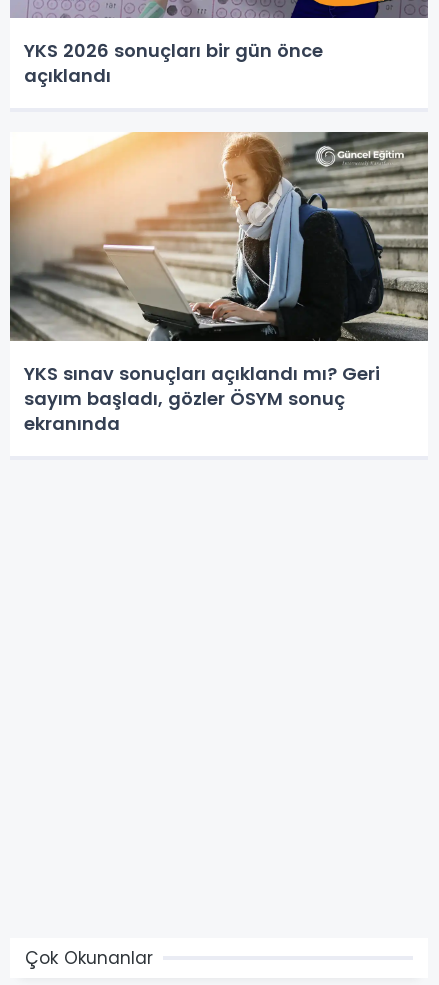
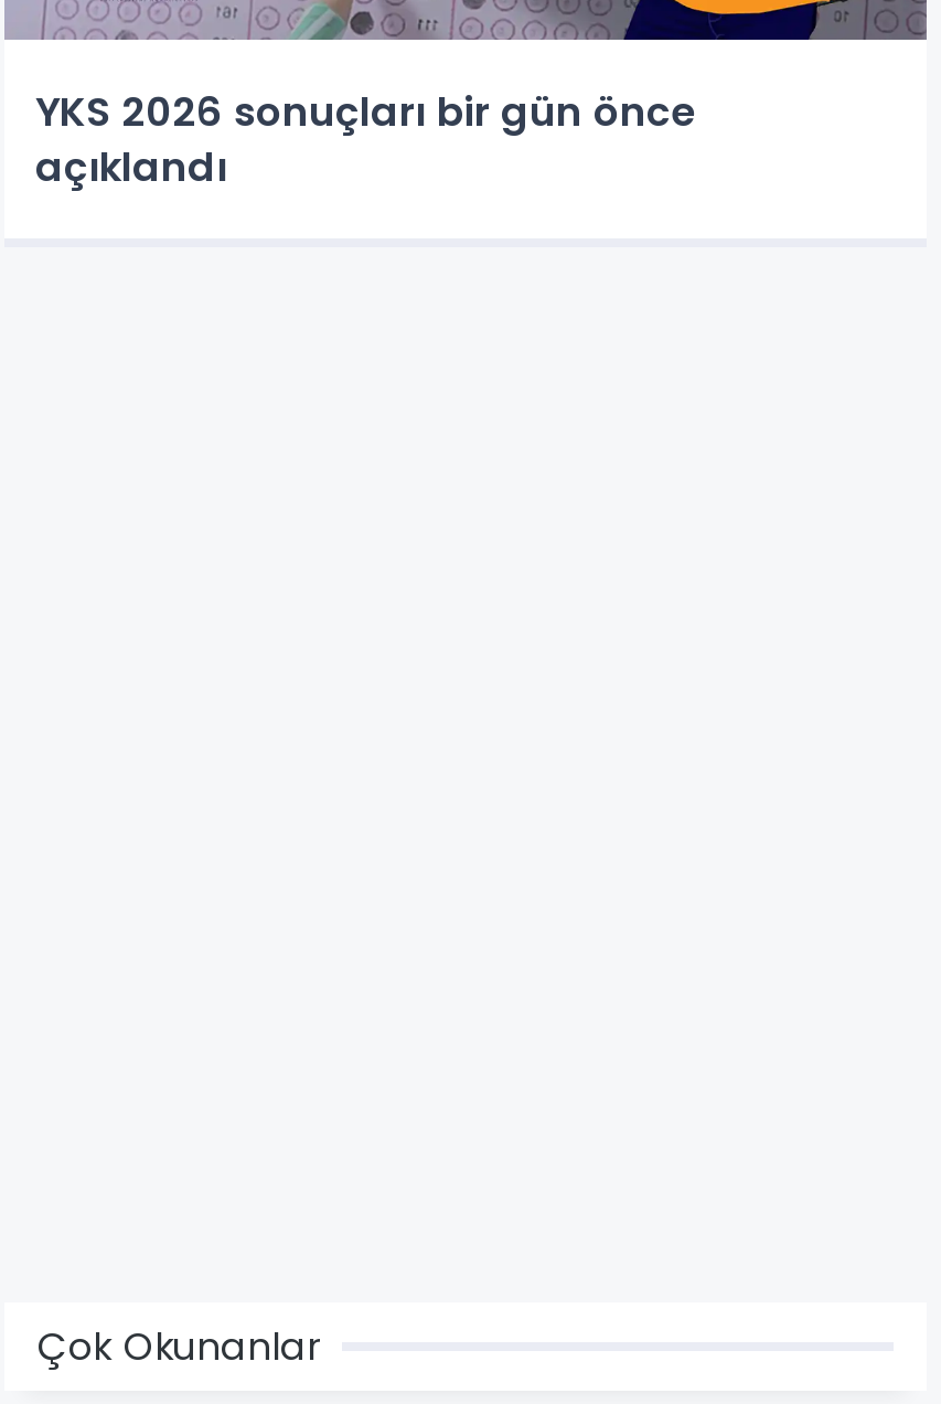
[9,131,428,436] [image] | YKS sınav sonuçları açıklandı mı? Geri | sayım başladı, gözler ÖSYM sonuç | ekranında -> none

